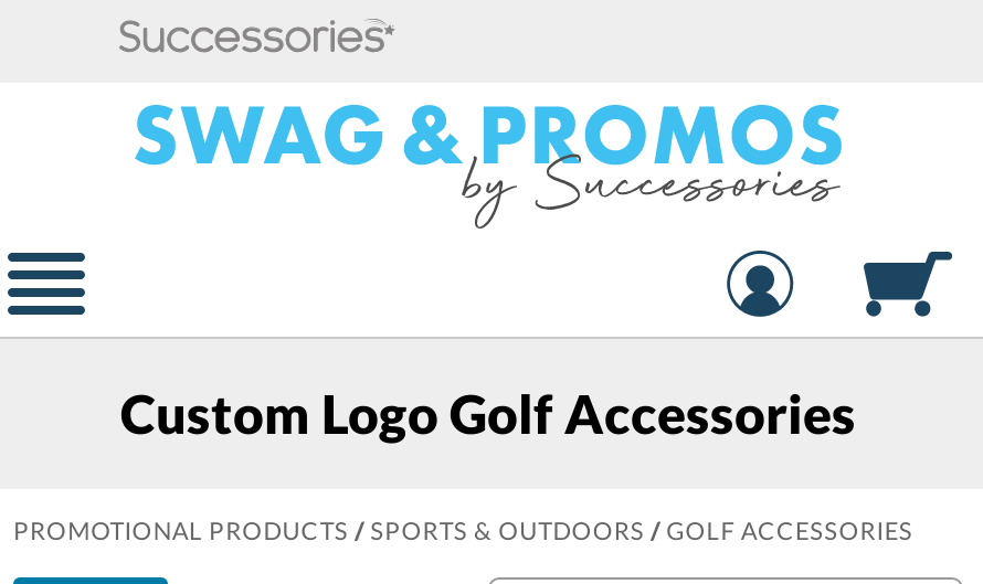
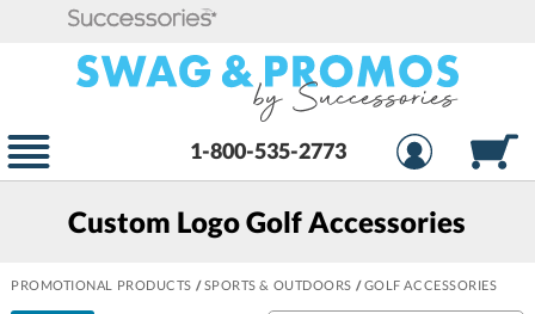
none -> [189,137,346,164] 1-800-535-2773

